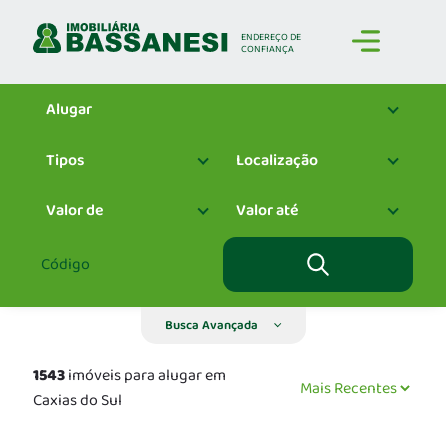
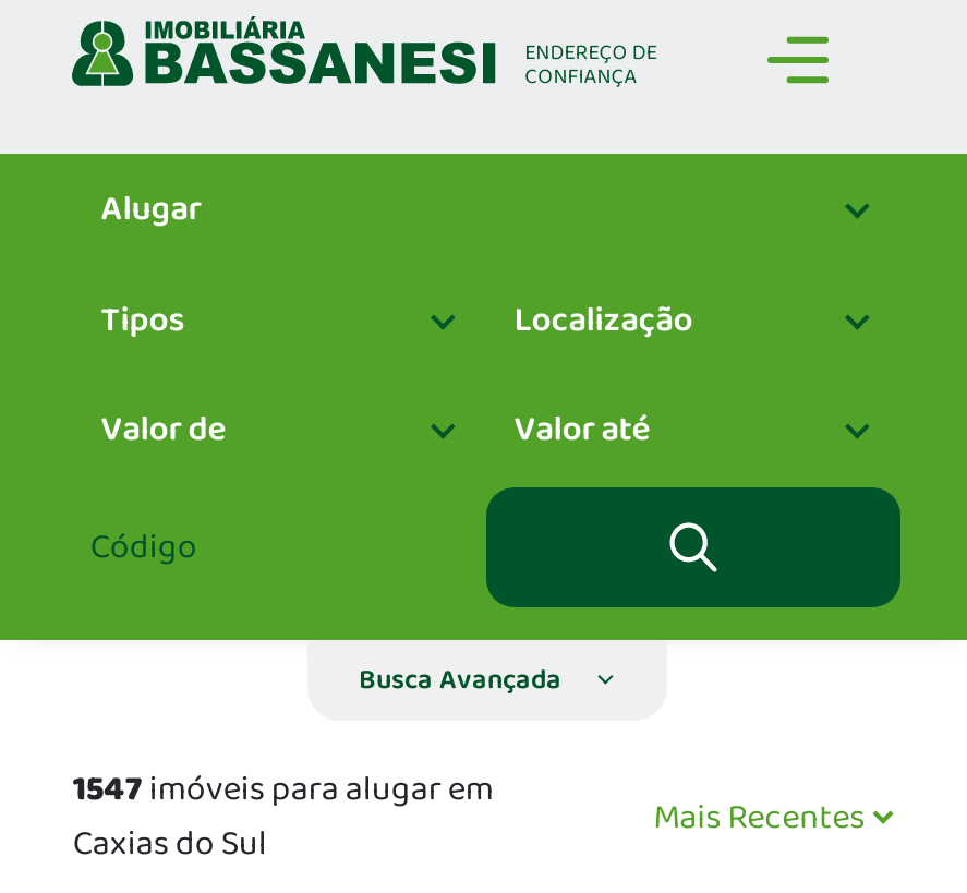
[33,363,226,388] 1543 imóveis para alugar em -> [73,763,494,817] 1547 imóveis para alugar em

